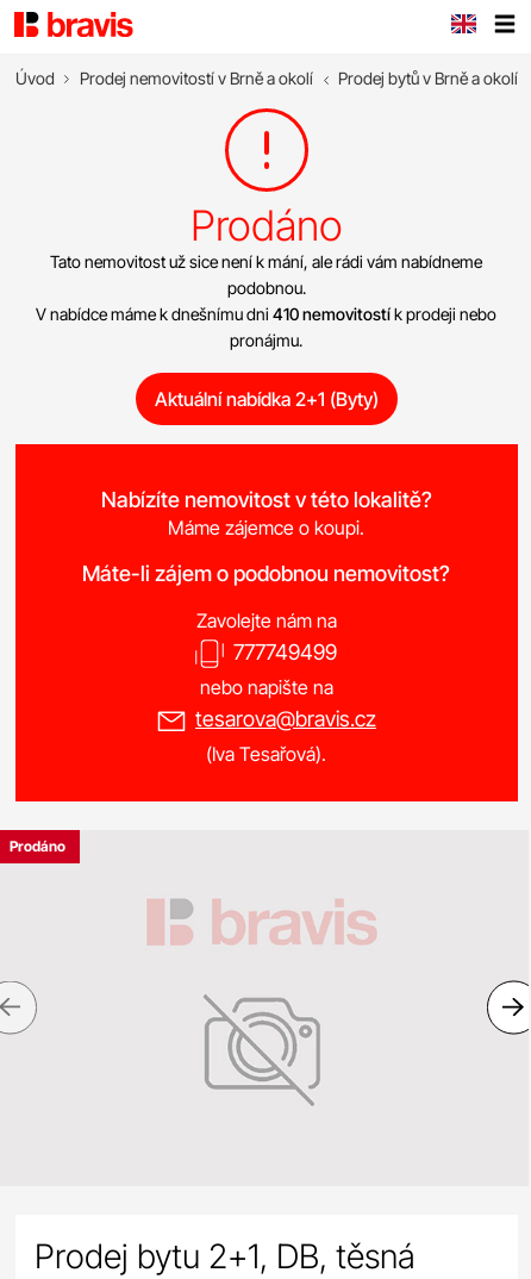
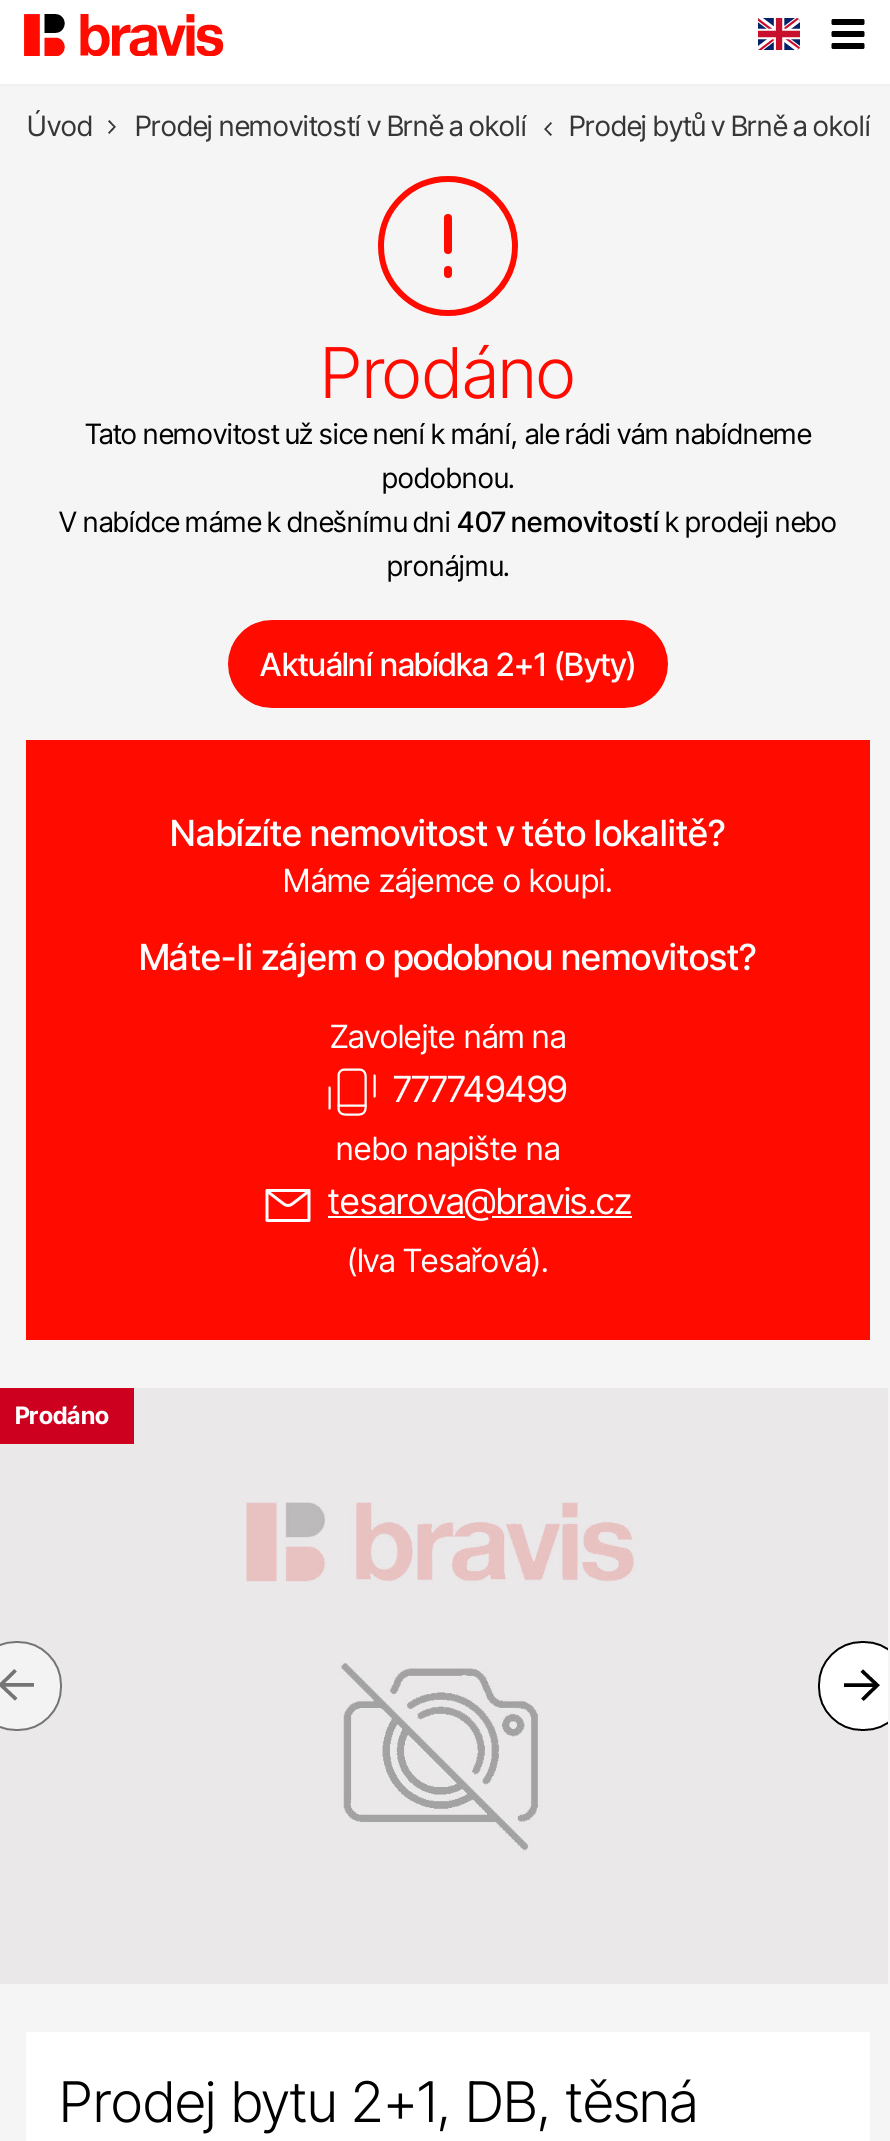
[36,304,497,324] V nabídce máme k dnešnímu dni 410 nemovitostí k prodeji nebo -> [59,504,837,538] V nabídce máme k dnešnímu dni 407 nemovitostí k prodeji nebo

